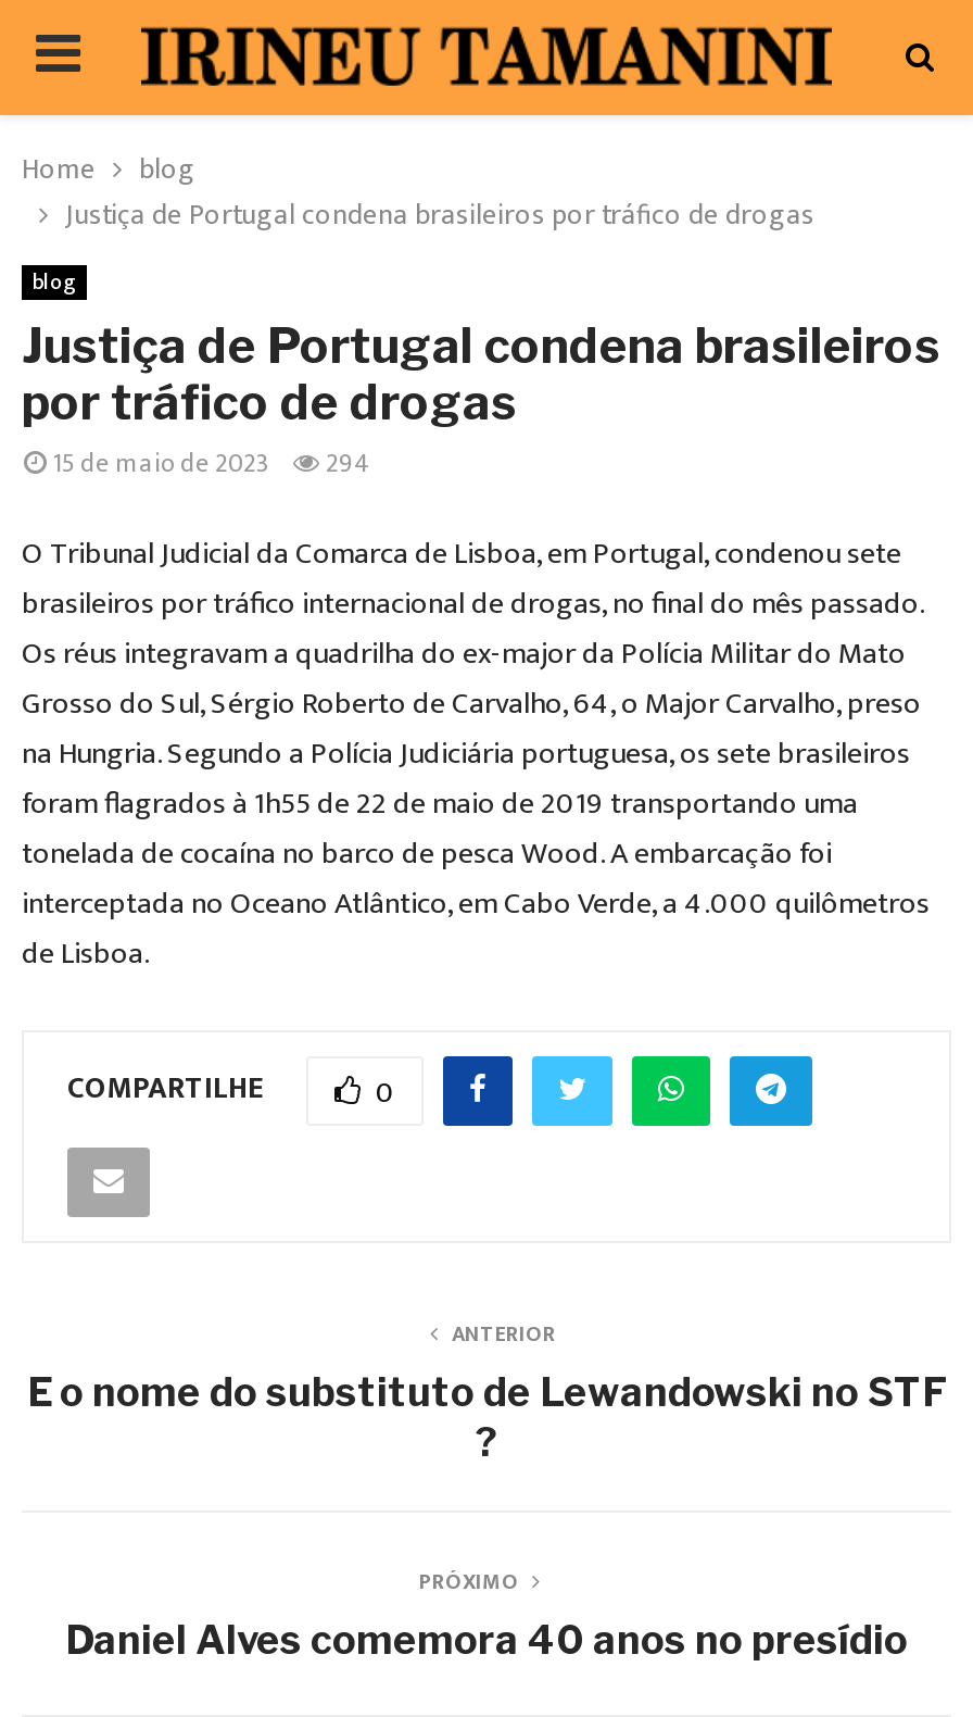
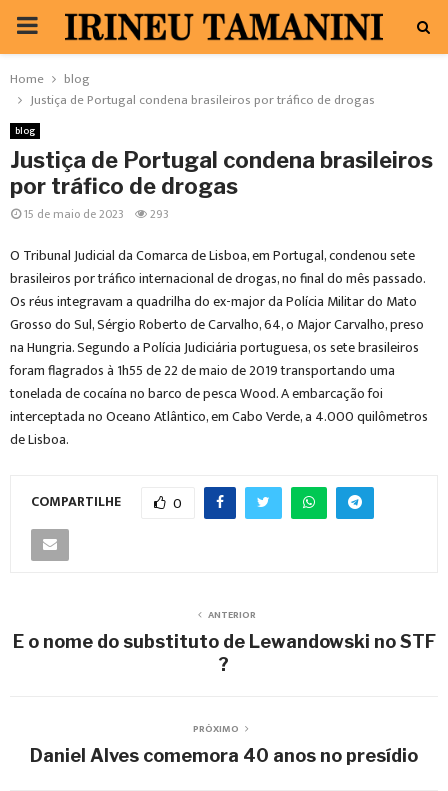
[52,441,369,485] 15 de maio de 2023 294 -> [24,204,169,224] 15 de maio de 2023 293

